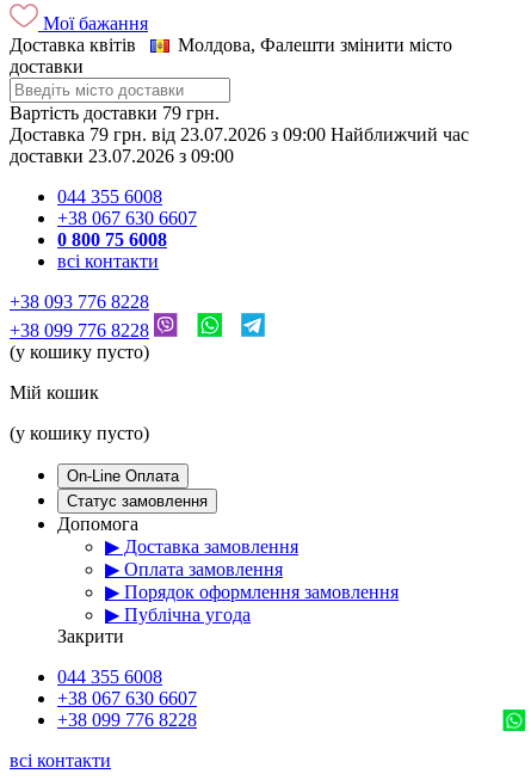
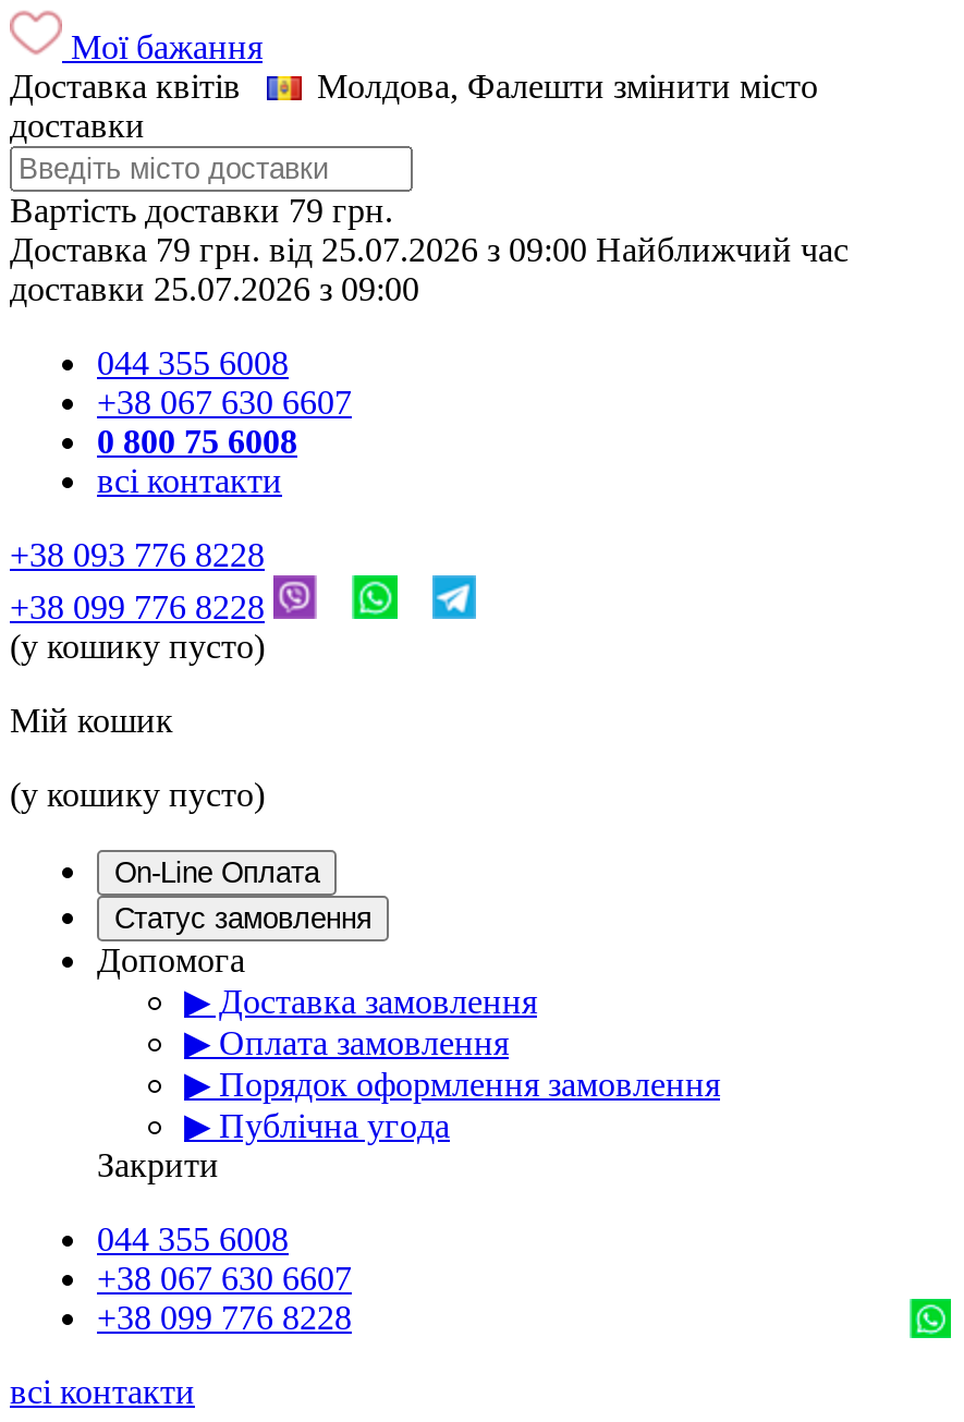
[10,124,469,145] Доставка 79 грн. від 23.07.2026 з 09:00 Найближчий час -> [10,231,849,268] Доставка 79 грн. від 25.07.2026 з 09:00 Найближчий час
[10,146,234,166] доставки 23.07.2026 з 09:00 -> [10,270,419,307] доставки 25.07.2026 з 09:00

